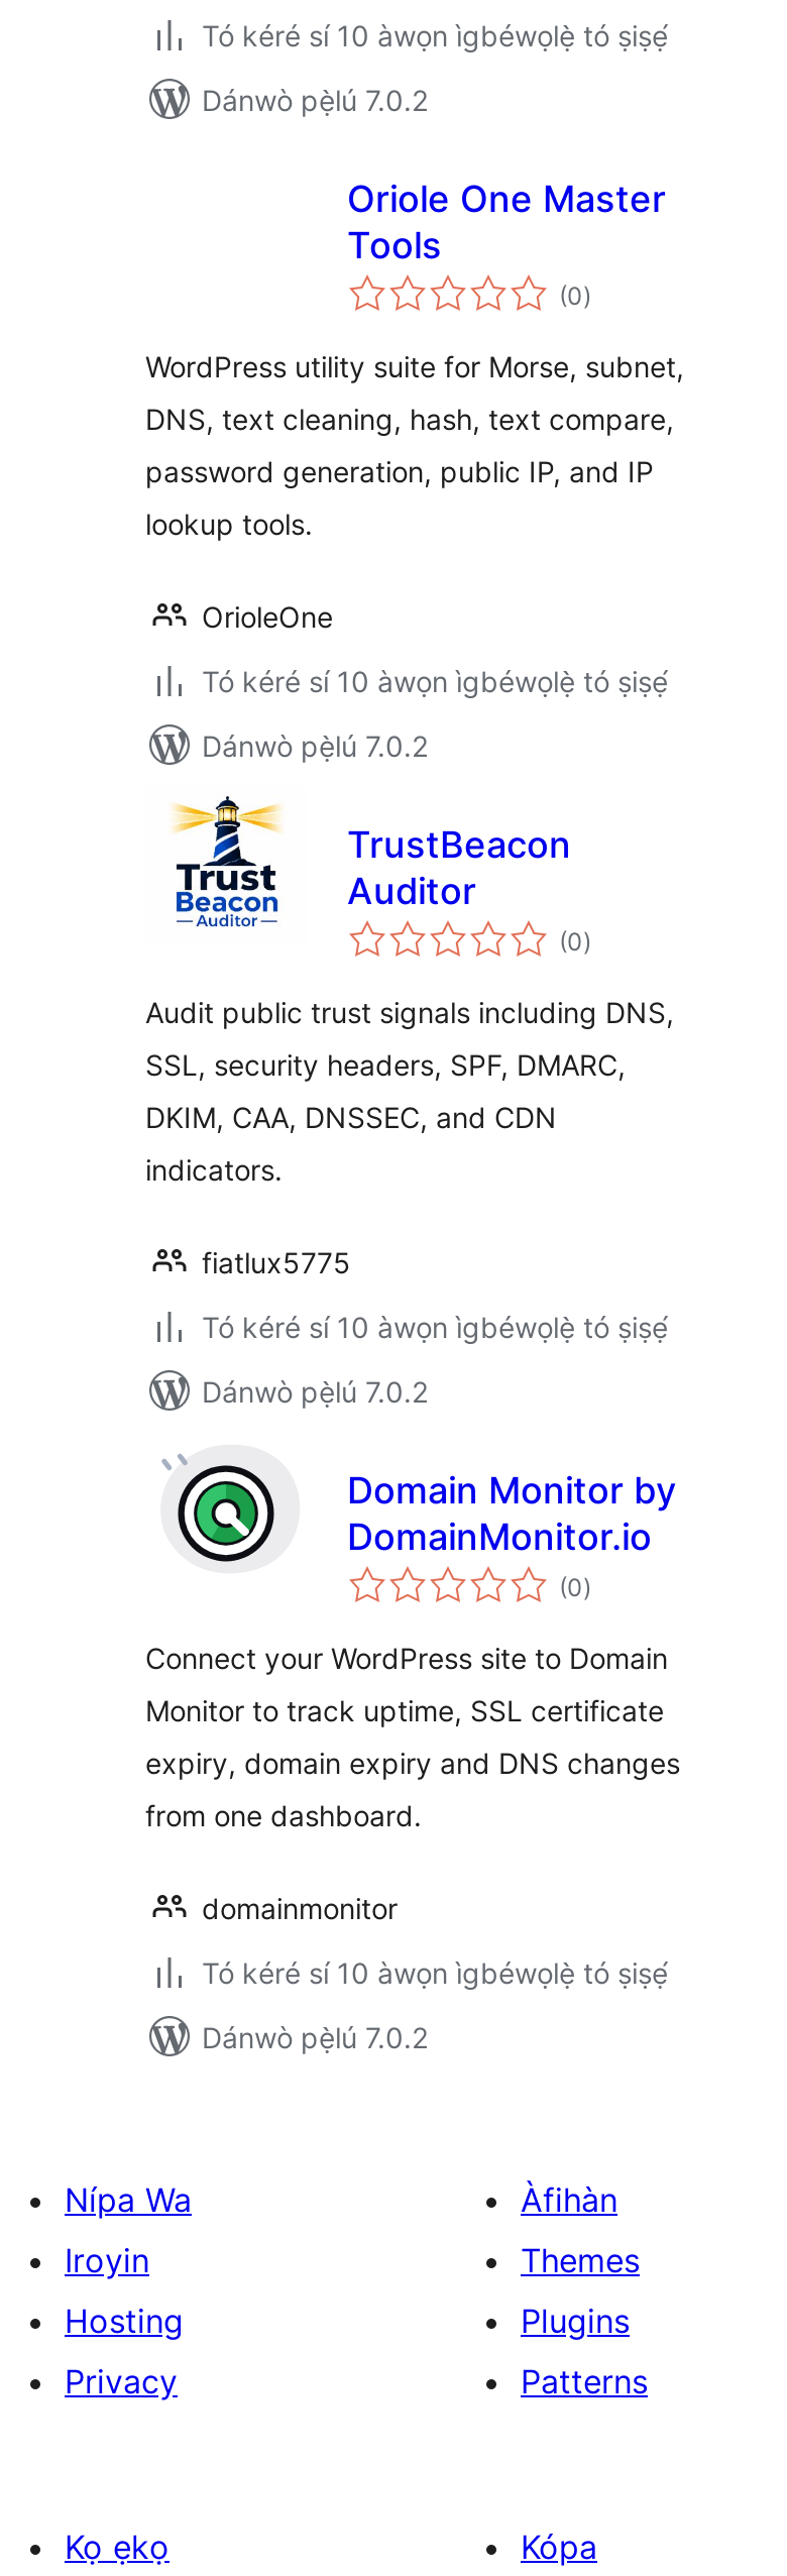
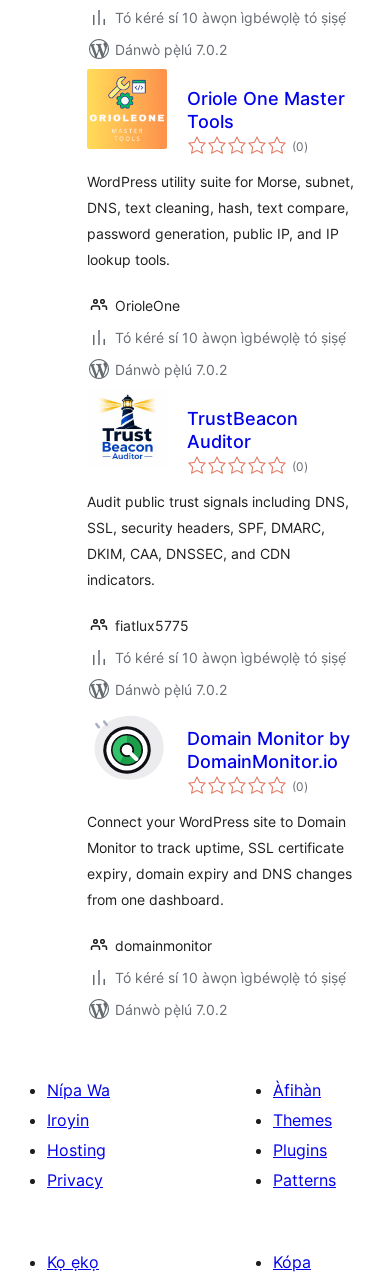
none -> [86,68,168,150] [image]

